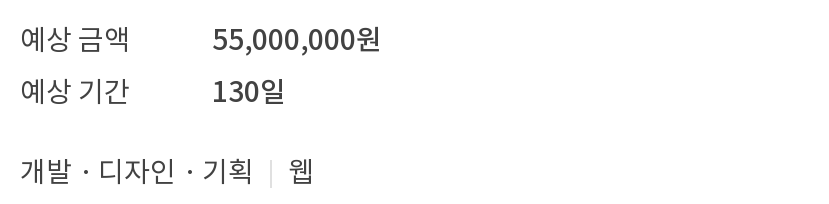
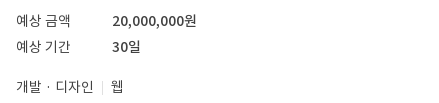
[212,22,382,58] 55,000,000원 -> [112,12,197,30] 20,000,000원
[212,74,286,110] 130일 -> [112,38,141,56] 30일
[20,154,254,190] 개발 · 디자인 · 기획 -> [16,78,94,96] 개발 · 디자인

